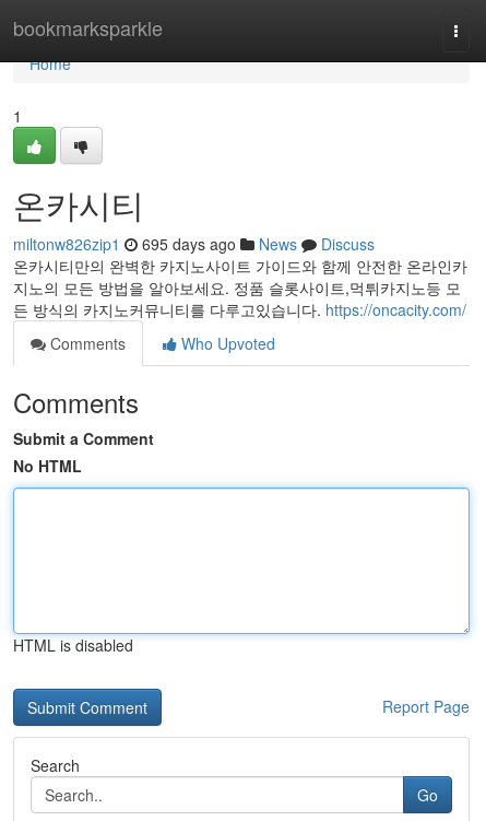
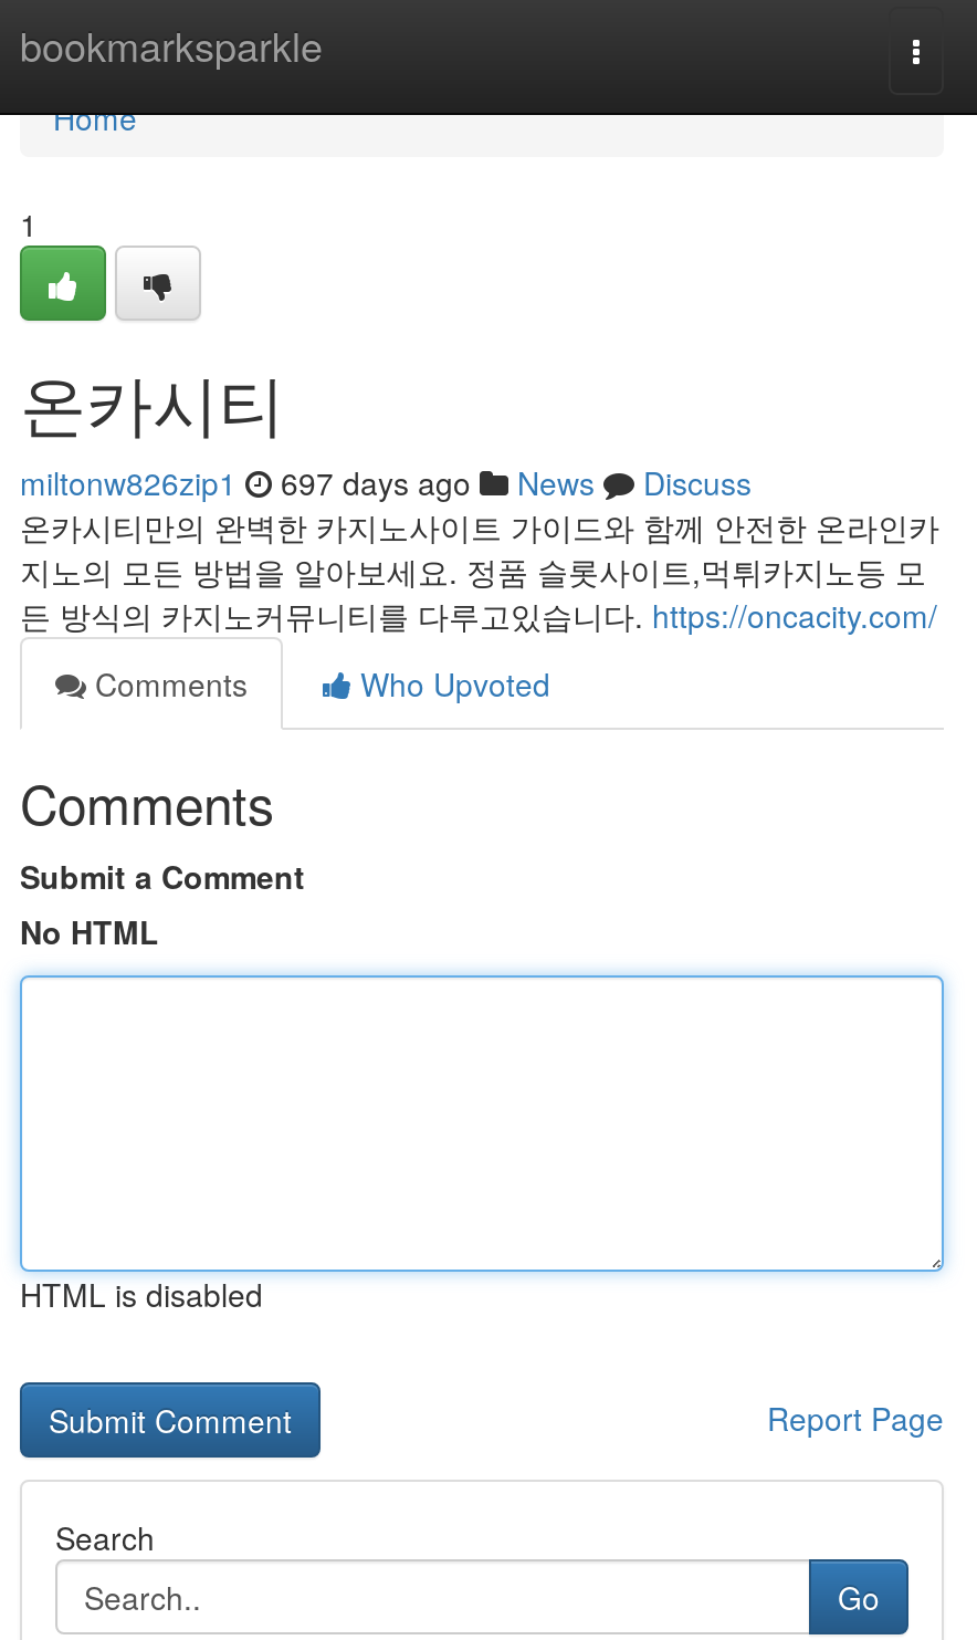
[13,233,375,255] miltonw826zip1 695 days ago News Discuss -> [20,460,752,504] miltonw826zip1 697 days ago News Discuss

